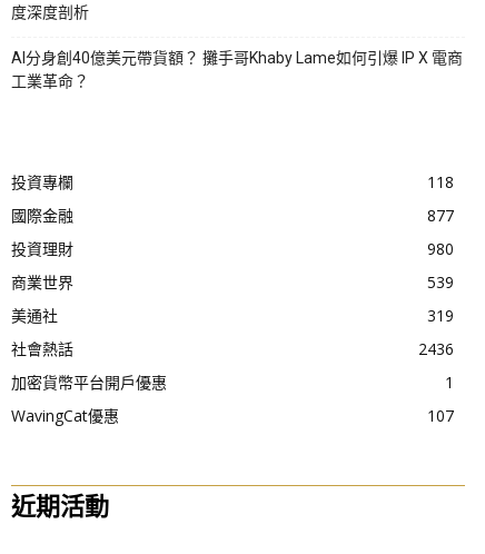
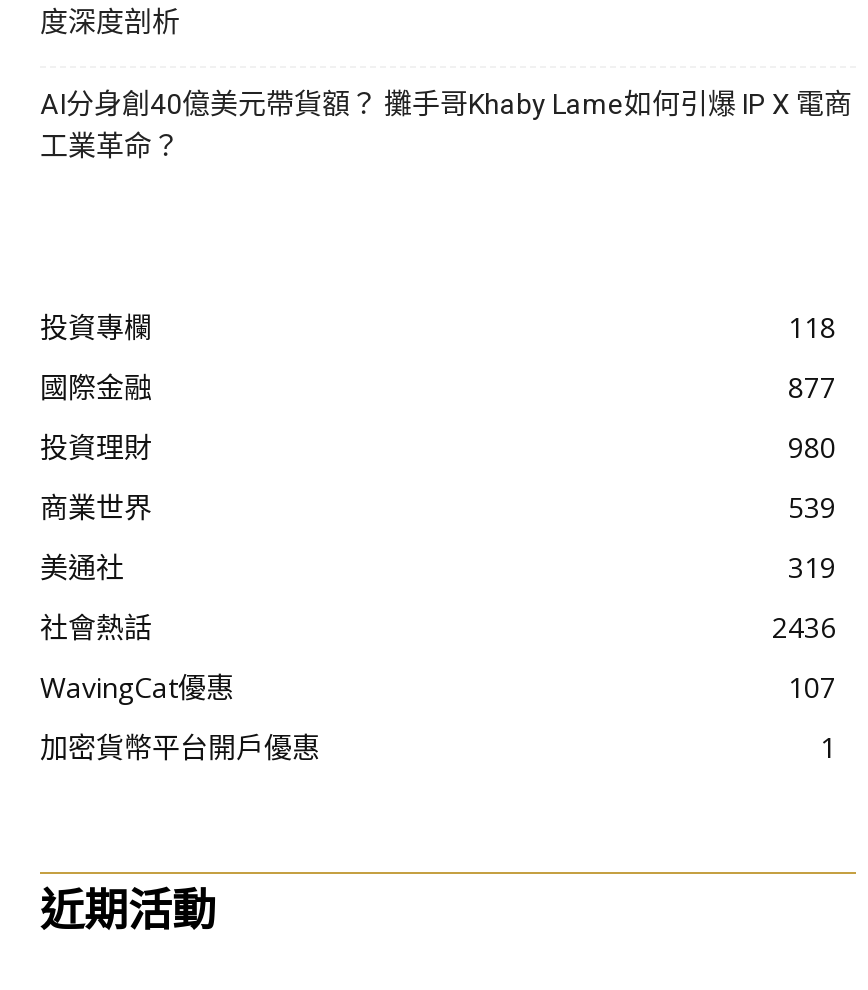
moved [11,372,454,393] -> [40,729,836,767]: 加密貨幣平台開戶優惠 | 1
moved [11,405,454,427] -> [40,669,836,707]: WavingCat優惠 | 107

